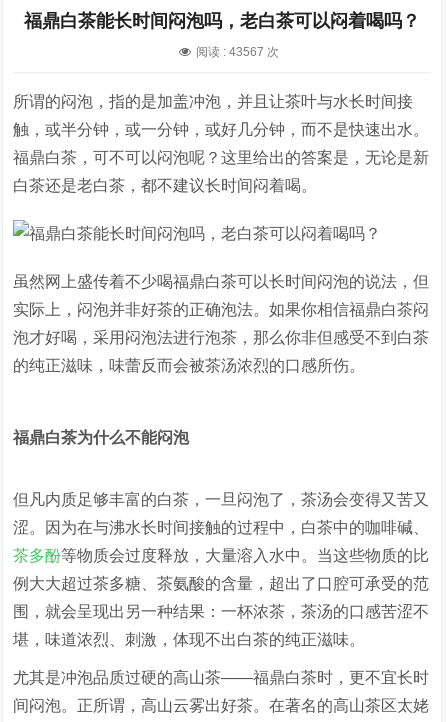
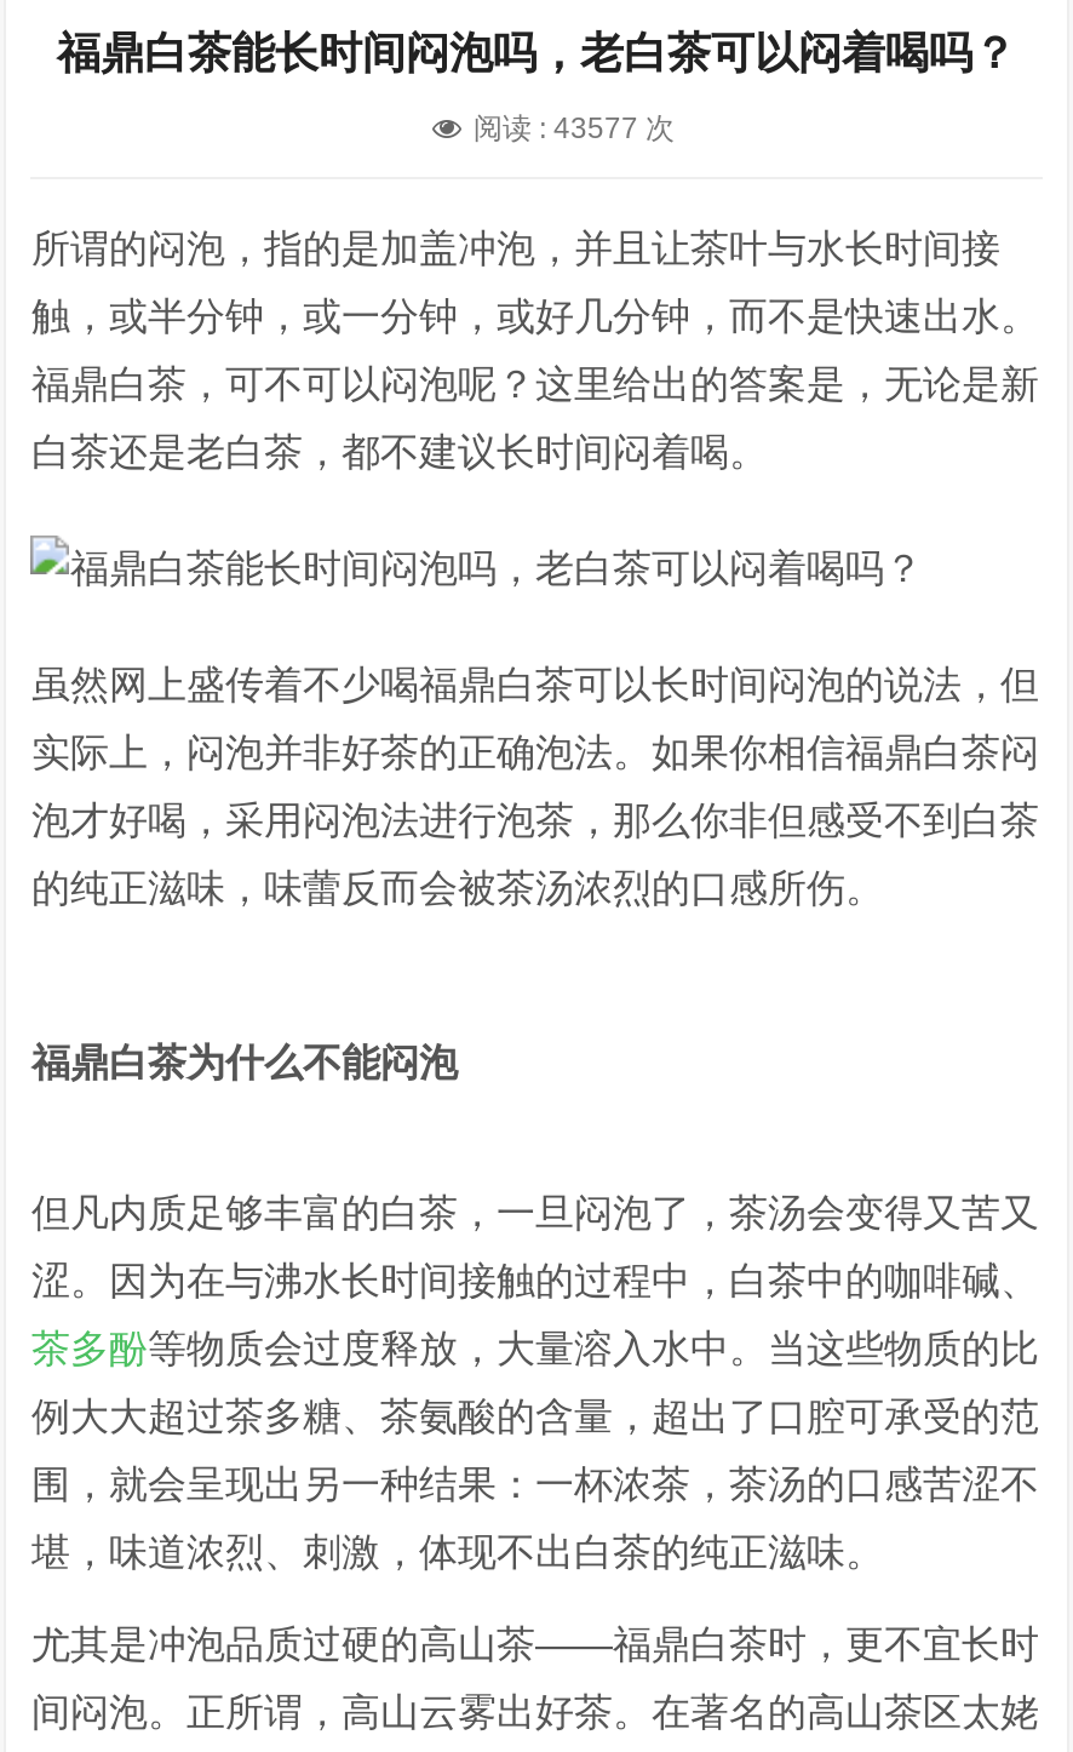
[196,45,279,59] 阅读 : 43567 次 -> [474,111,675,145] 阅读 : 43577 次

